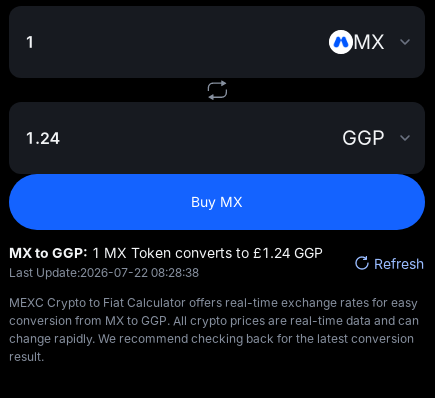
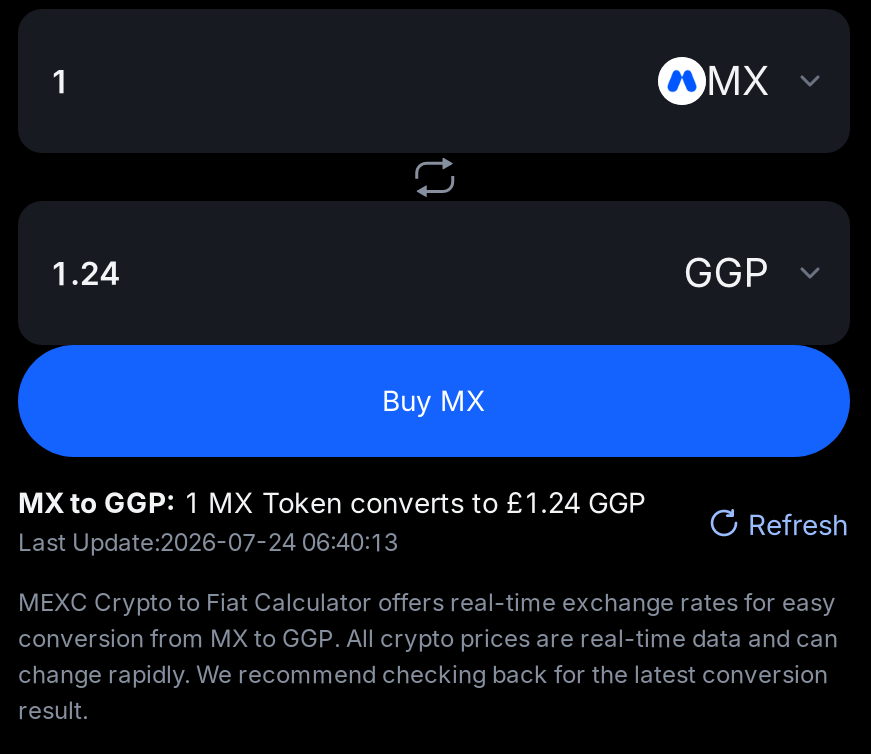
[9,265,199,280] Last Update:2026-07-22 08:28:38 -> [18,527,398,557] Last Update:2026-07-24 06:40:13

